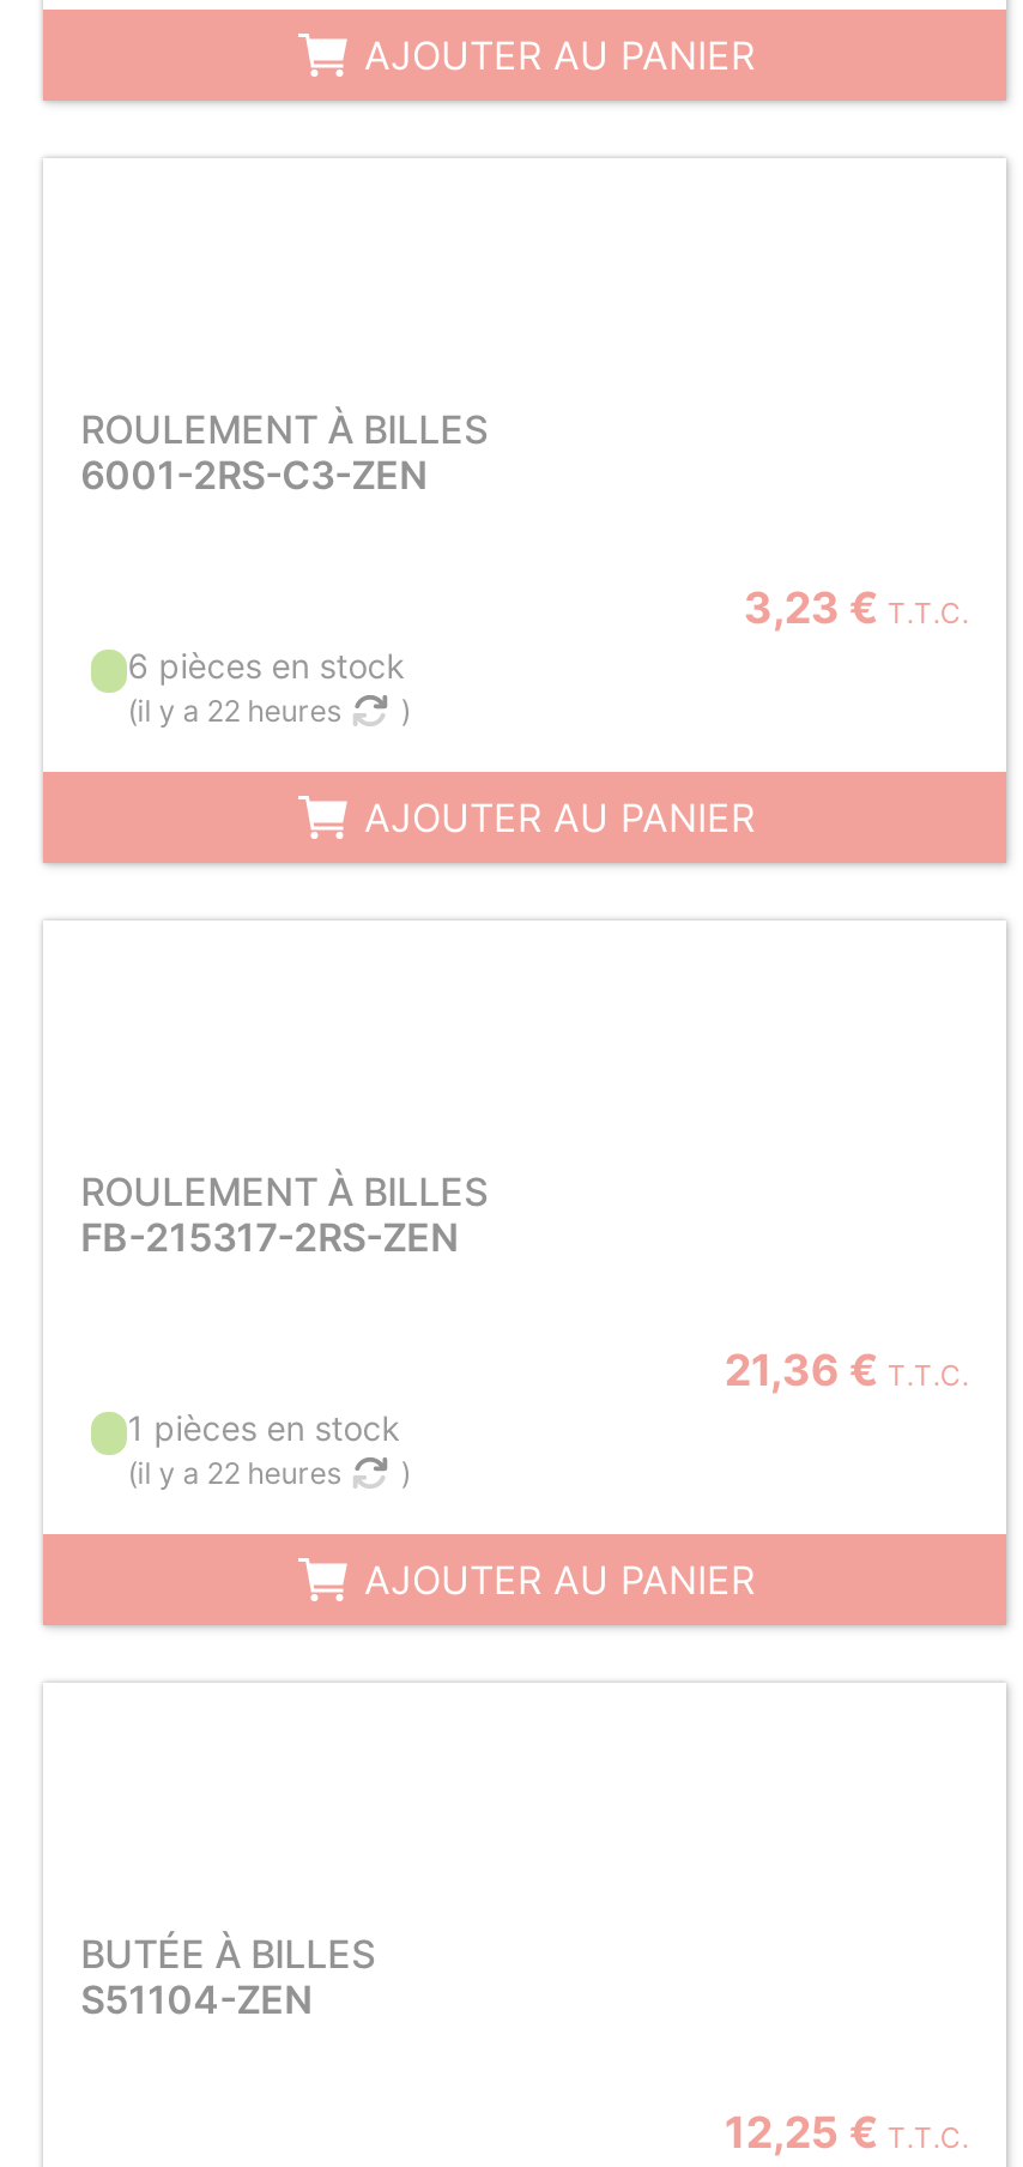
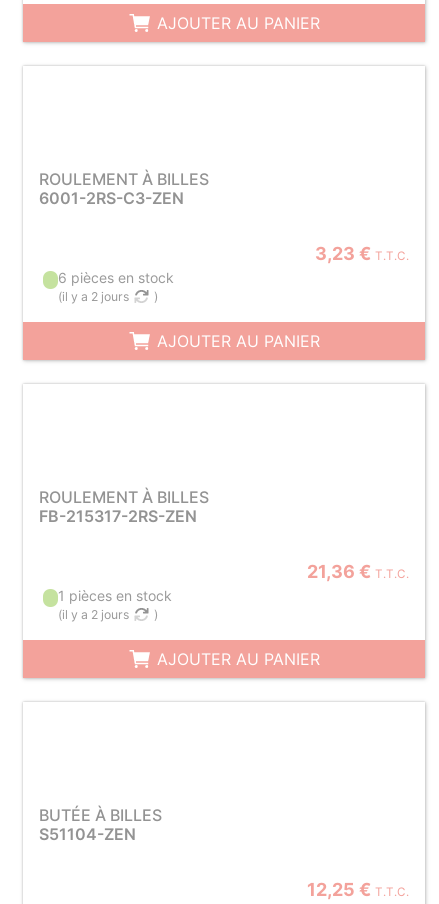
[127,693,341,729] (il y a 22 heures -> [58,289,129,304] (il y a 2 jours
[127,1455,341,1491] (il y a 22 heures -> [58,607,129,622] (il y a 2 jours

